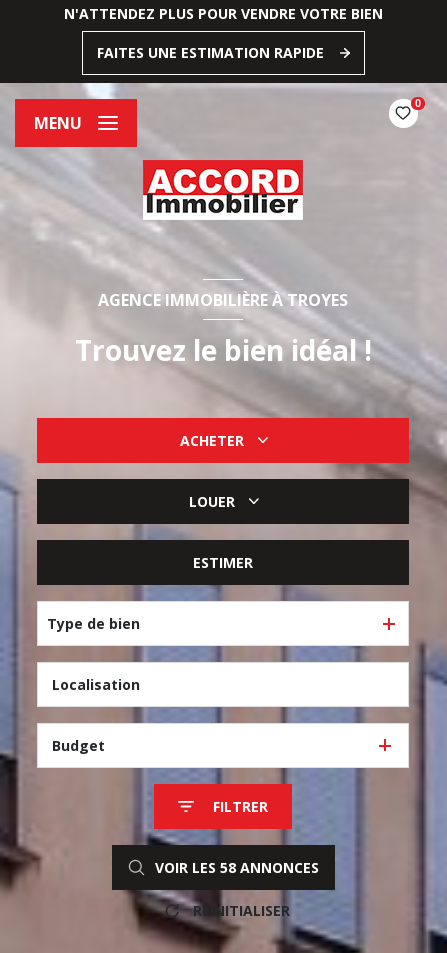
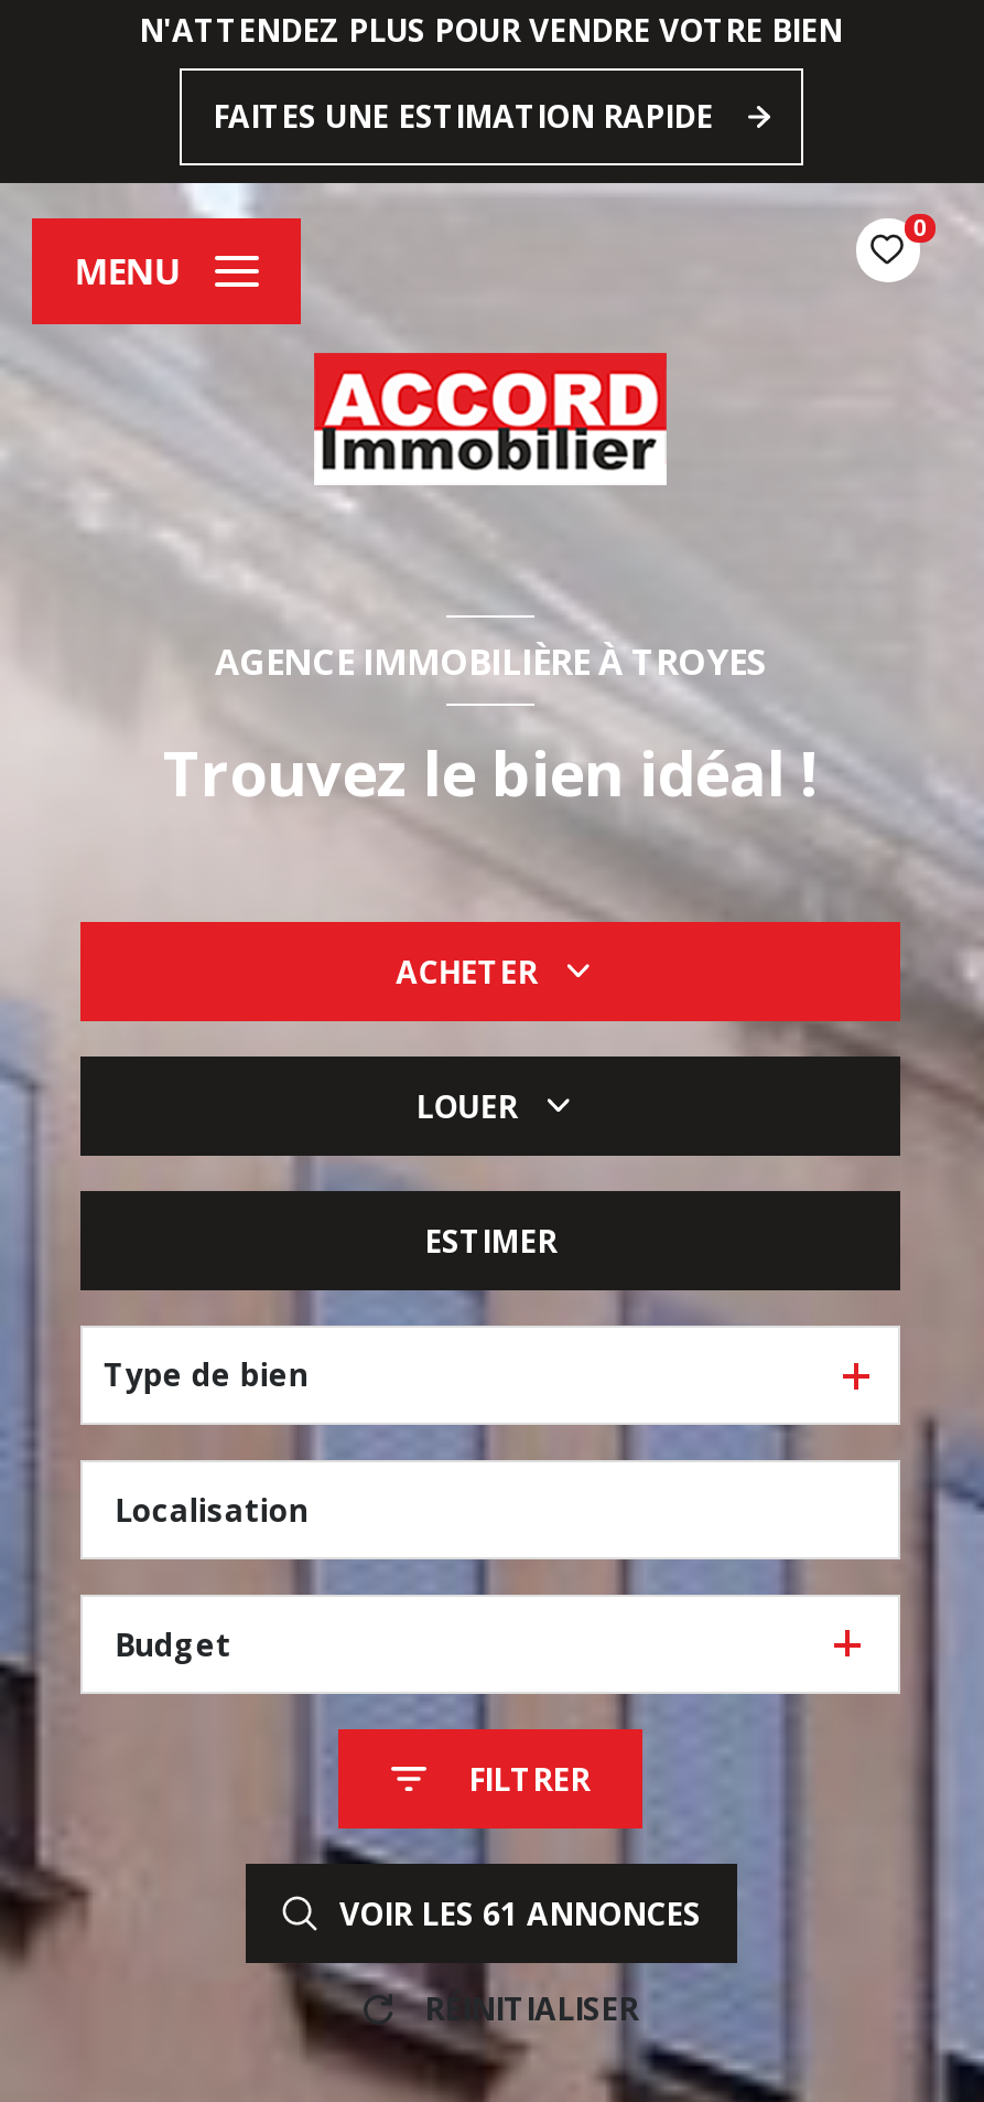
[154,858,318,877] VOIR LES 58 ANNONCES -> [339,1892,701,1934] VOIR LES 61 ANNONCES

